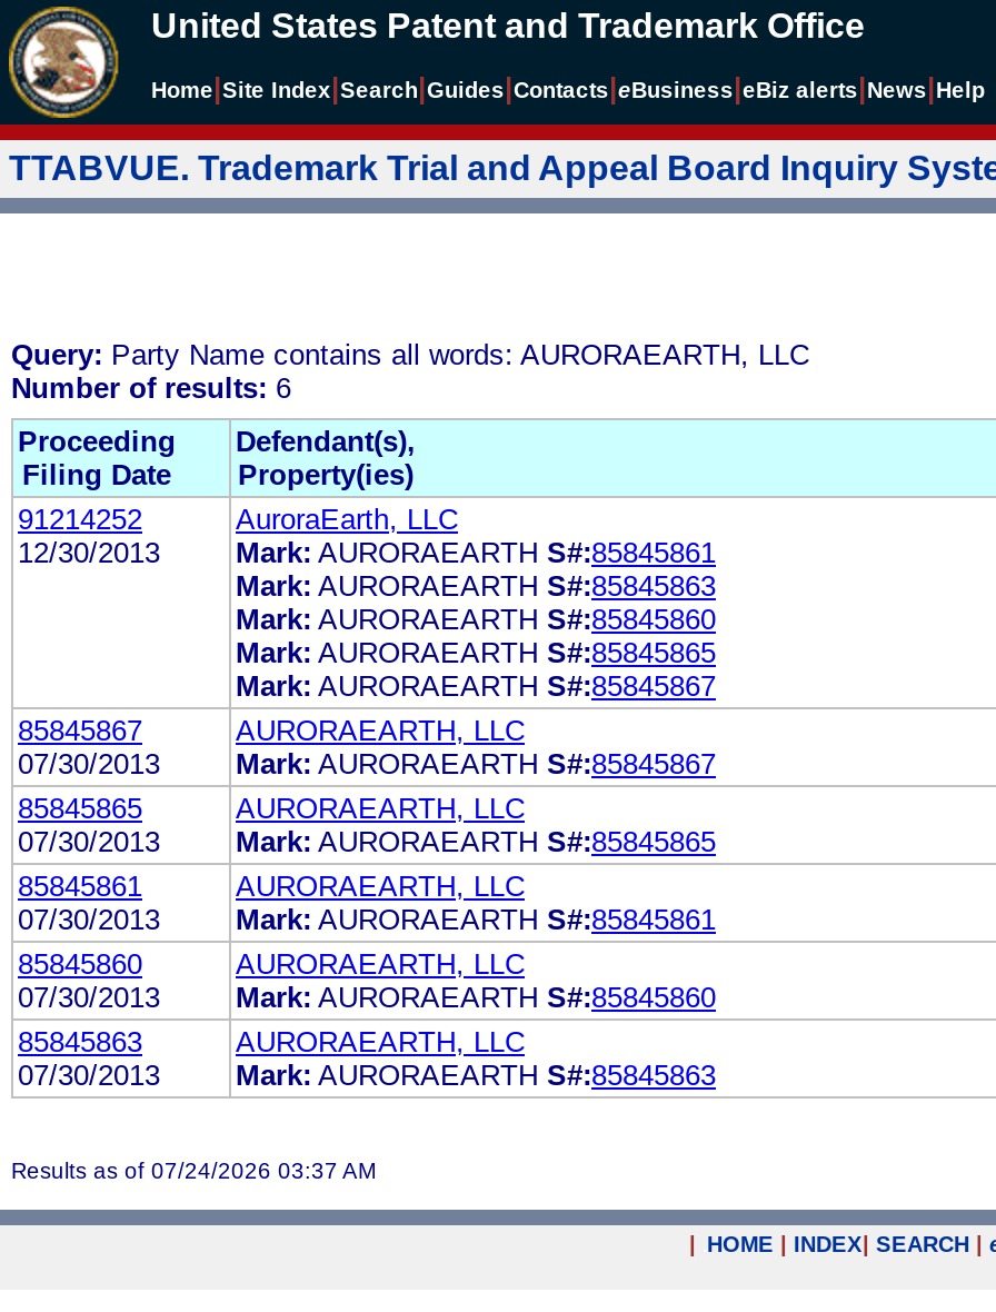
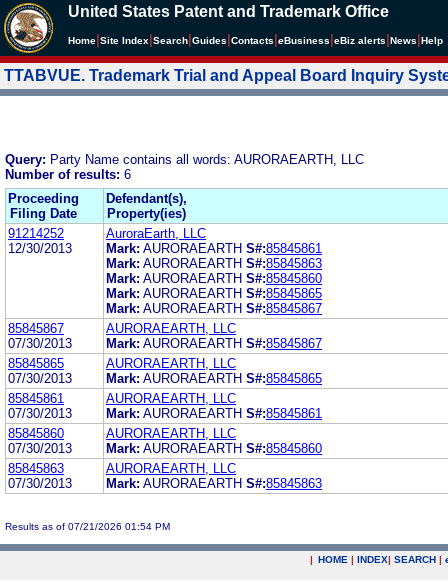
[11,1158,376,1183] Results as of 07/24/2026 03:37 AM -> [5,521,170,532] Results as of 07/21/2026 01:54 PM

